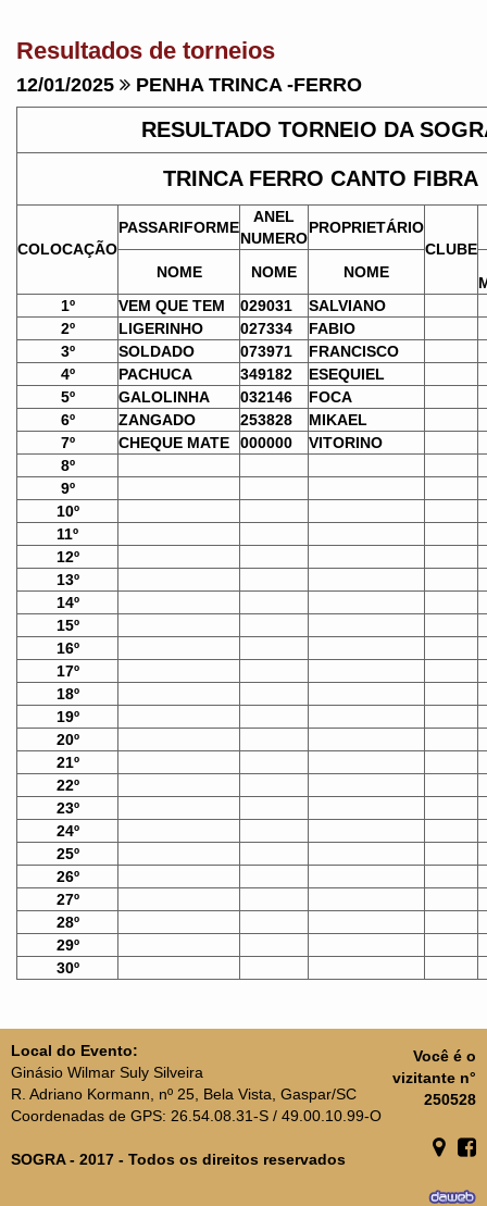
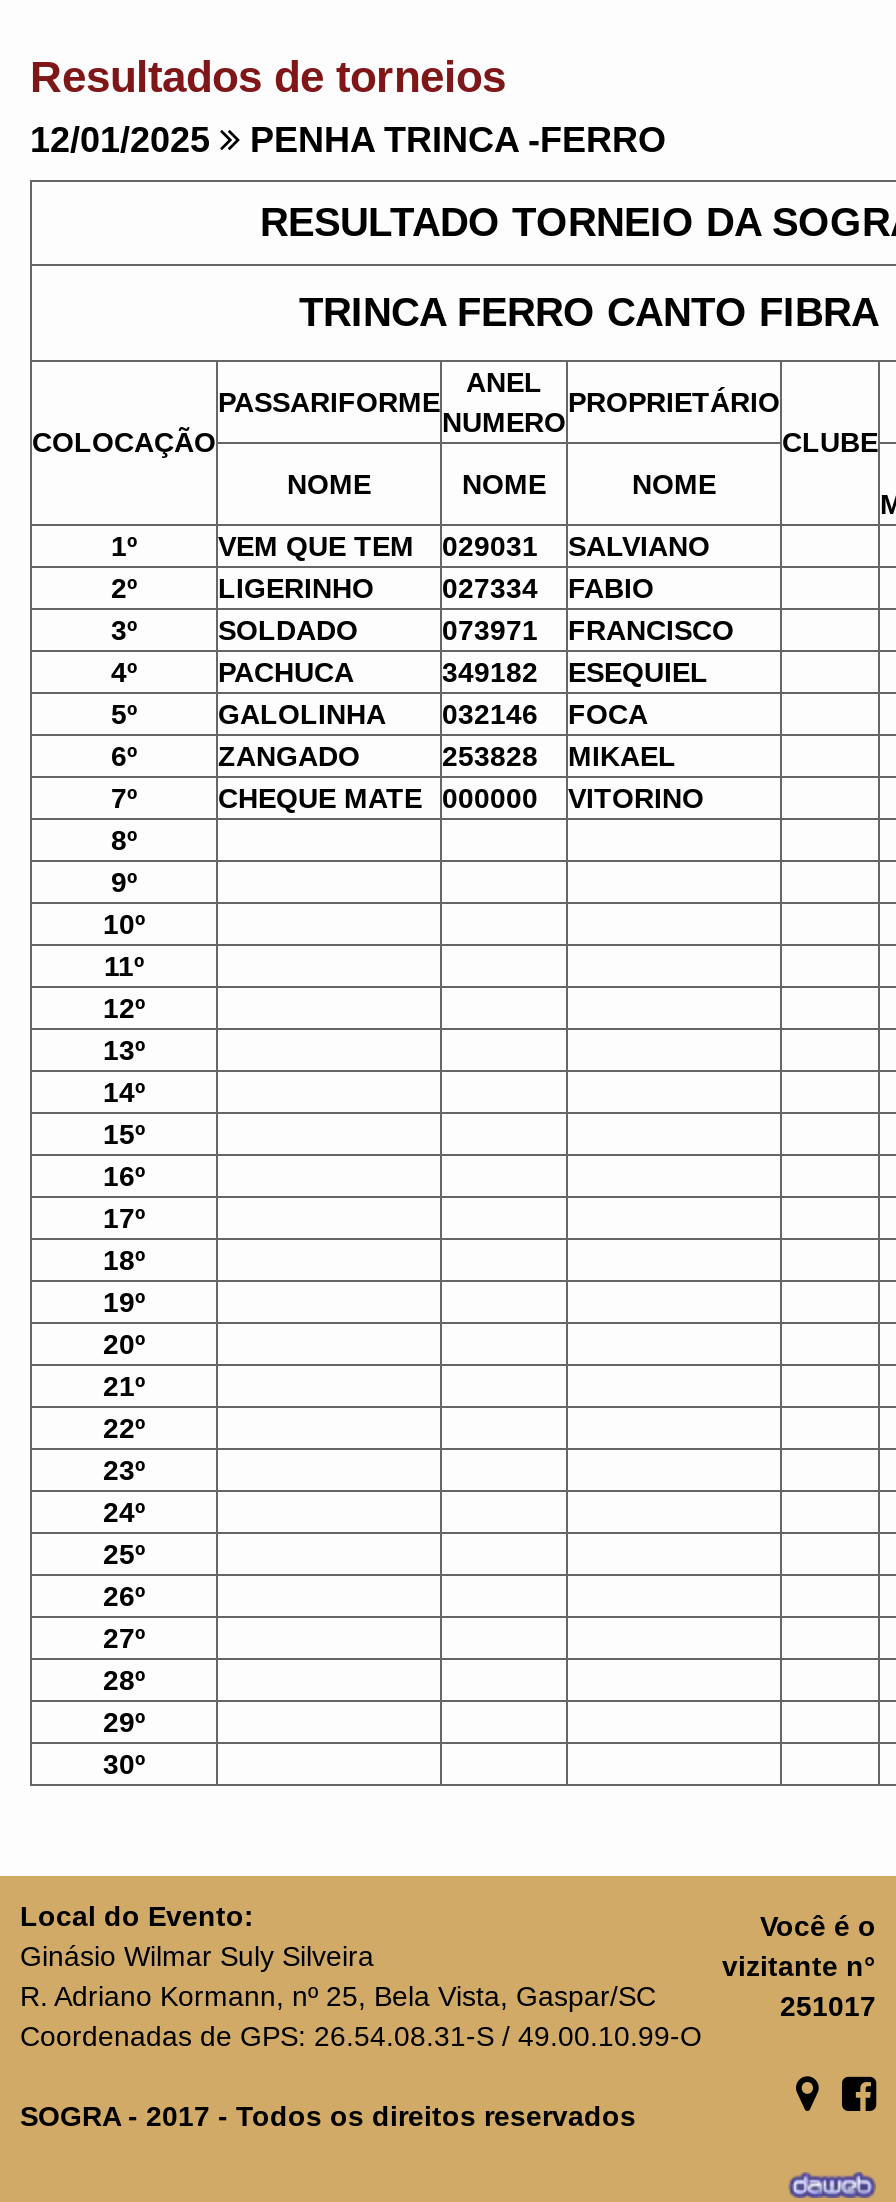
[424,1091,476,1108] 250528 -> [780,1990,876,2022] 251017

